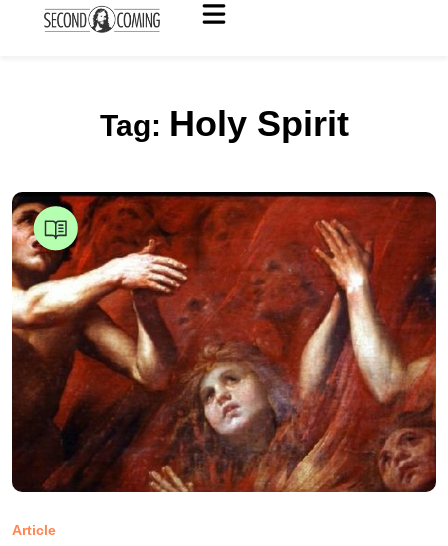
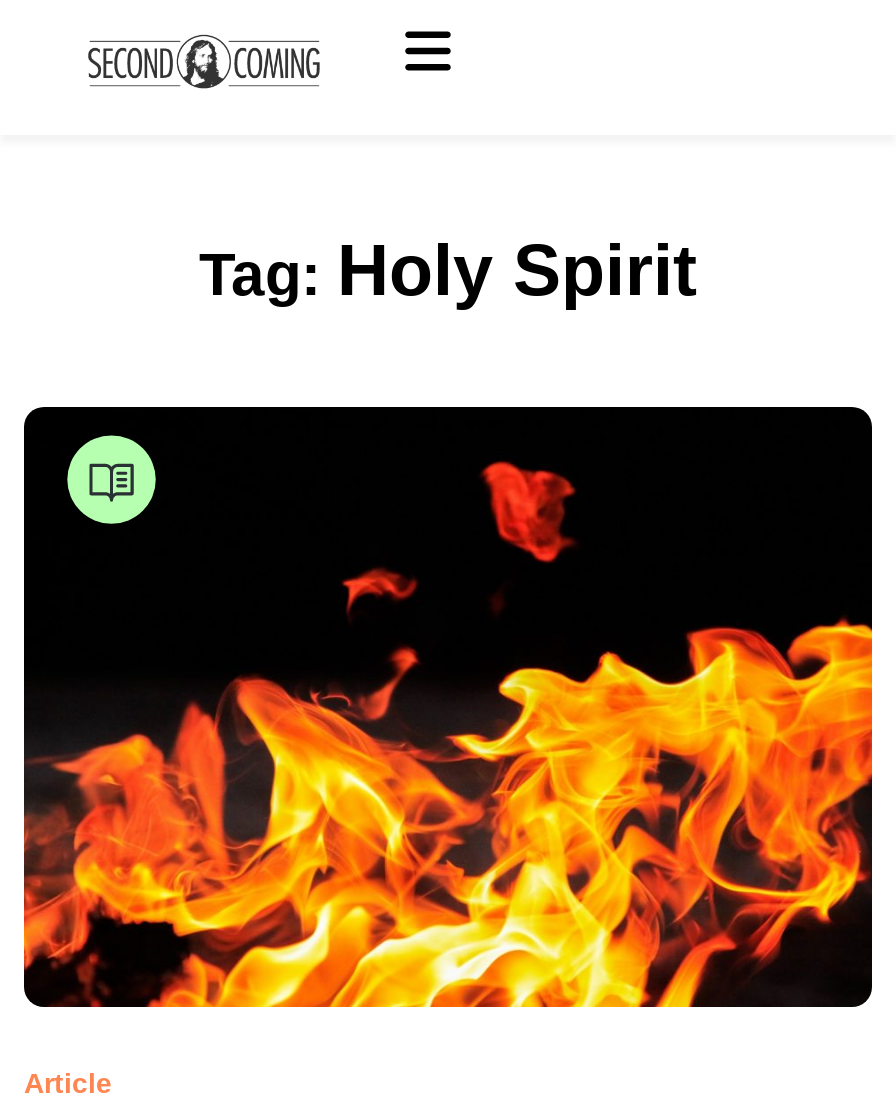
[11,195,437,493] [image] -> [22,415,874,1009] [image]

